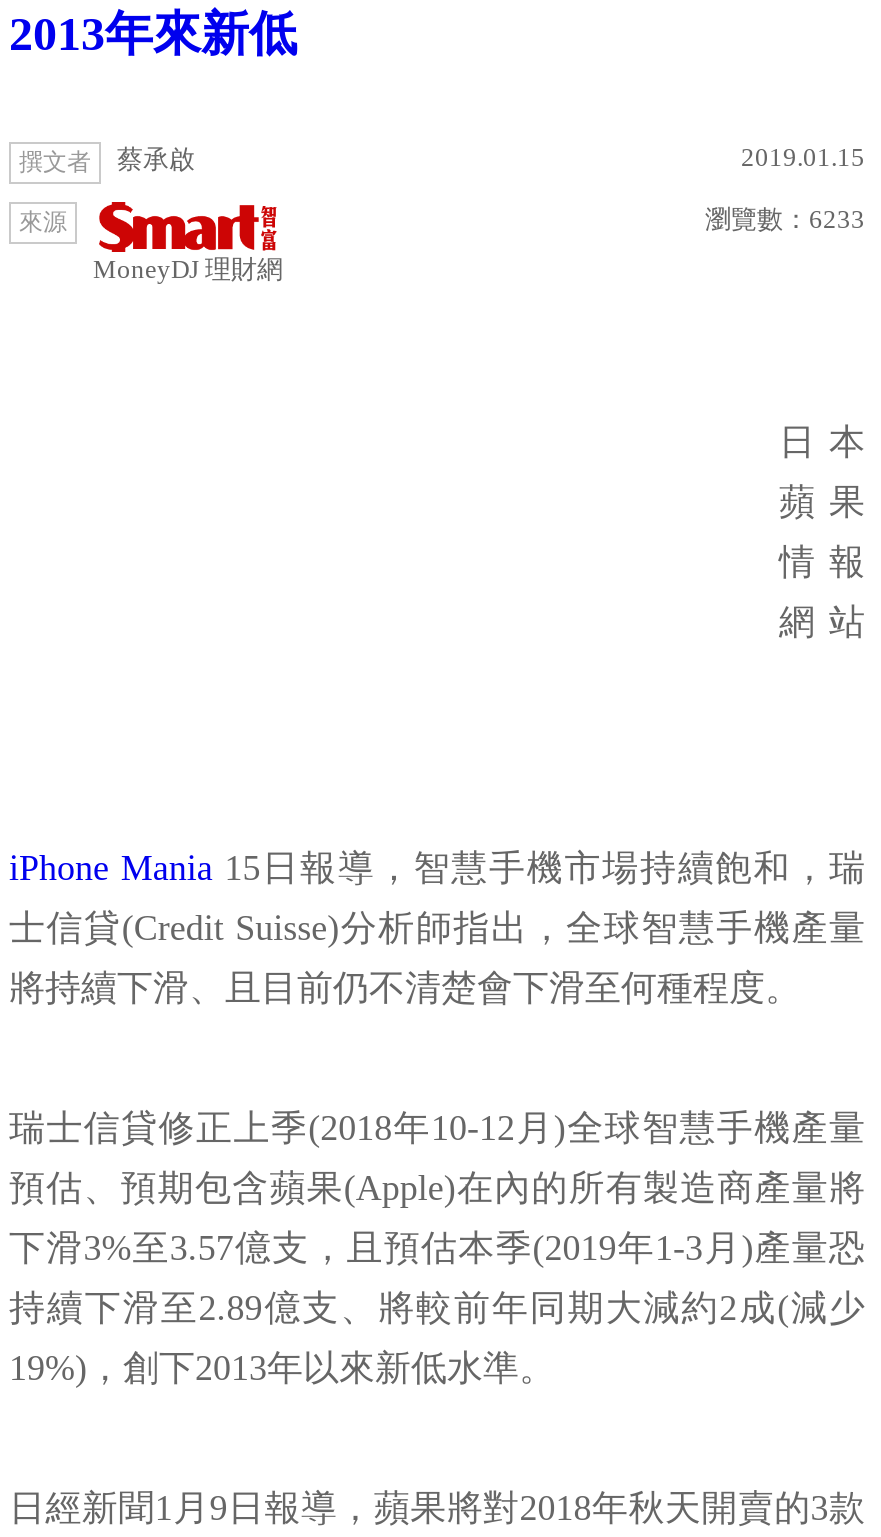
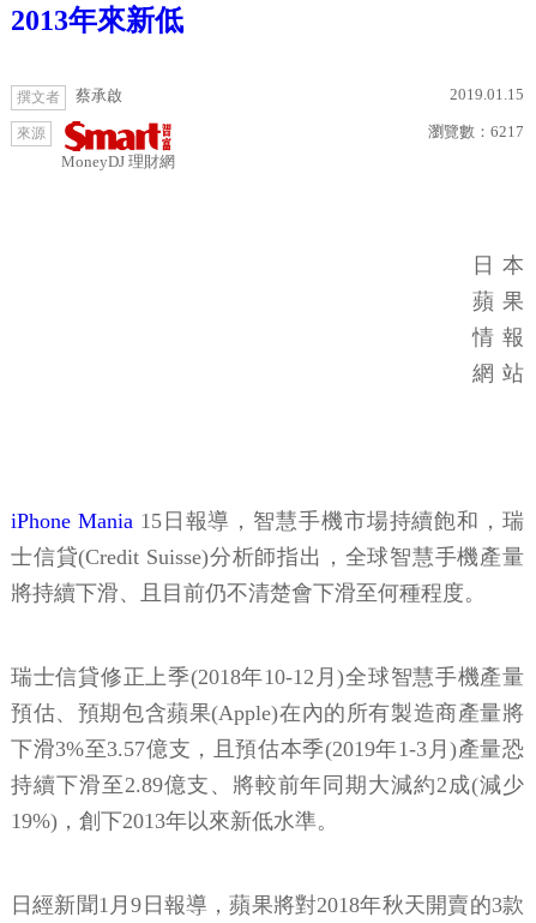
[705,204,865,234] 瀏覽數：6233 -> [428,122,524,140] 瀏覽數：6217

